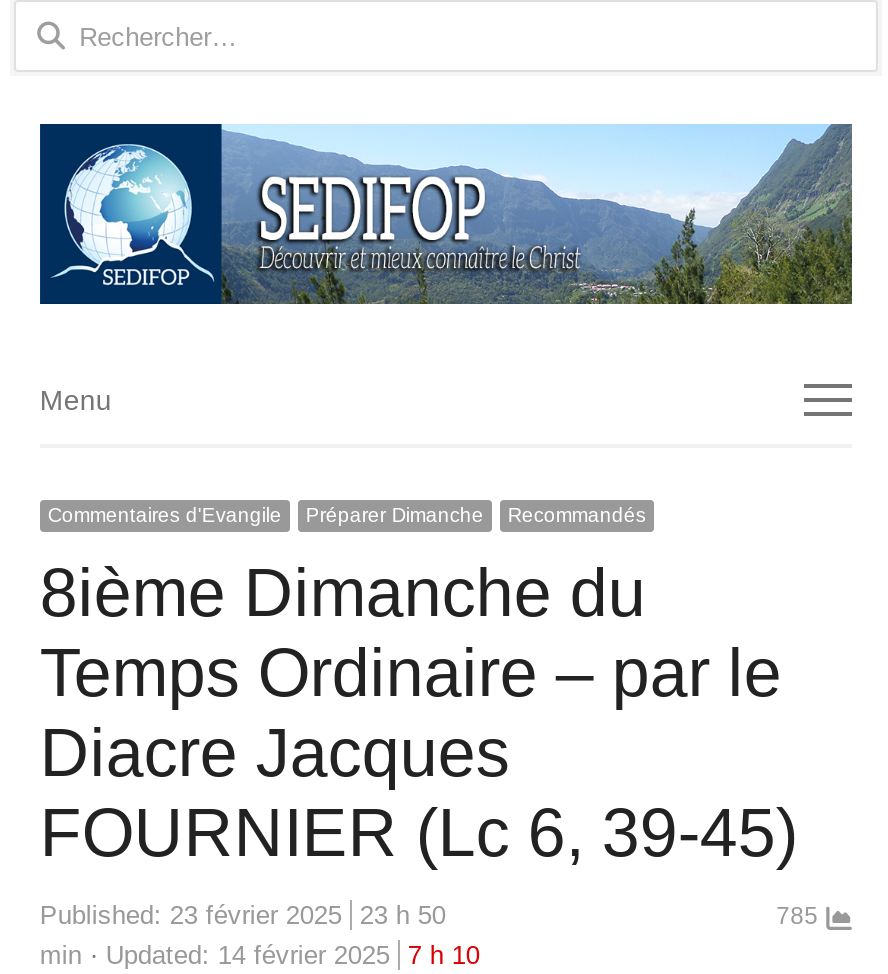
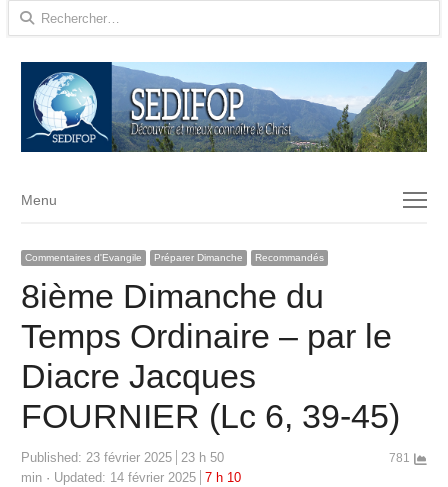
[776,901,818,929] 785 -> [389,451,410,465] 781

